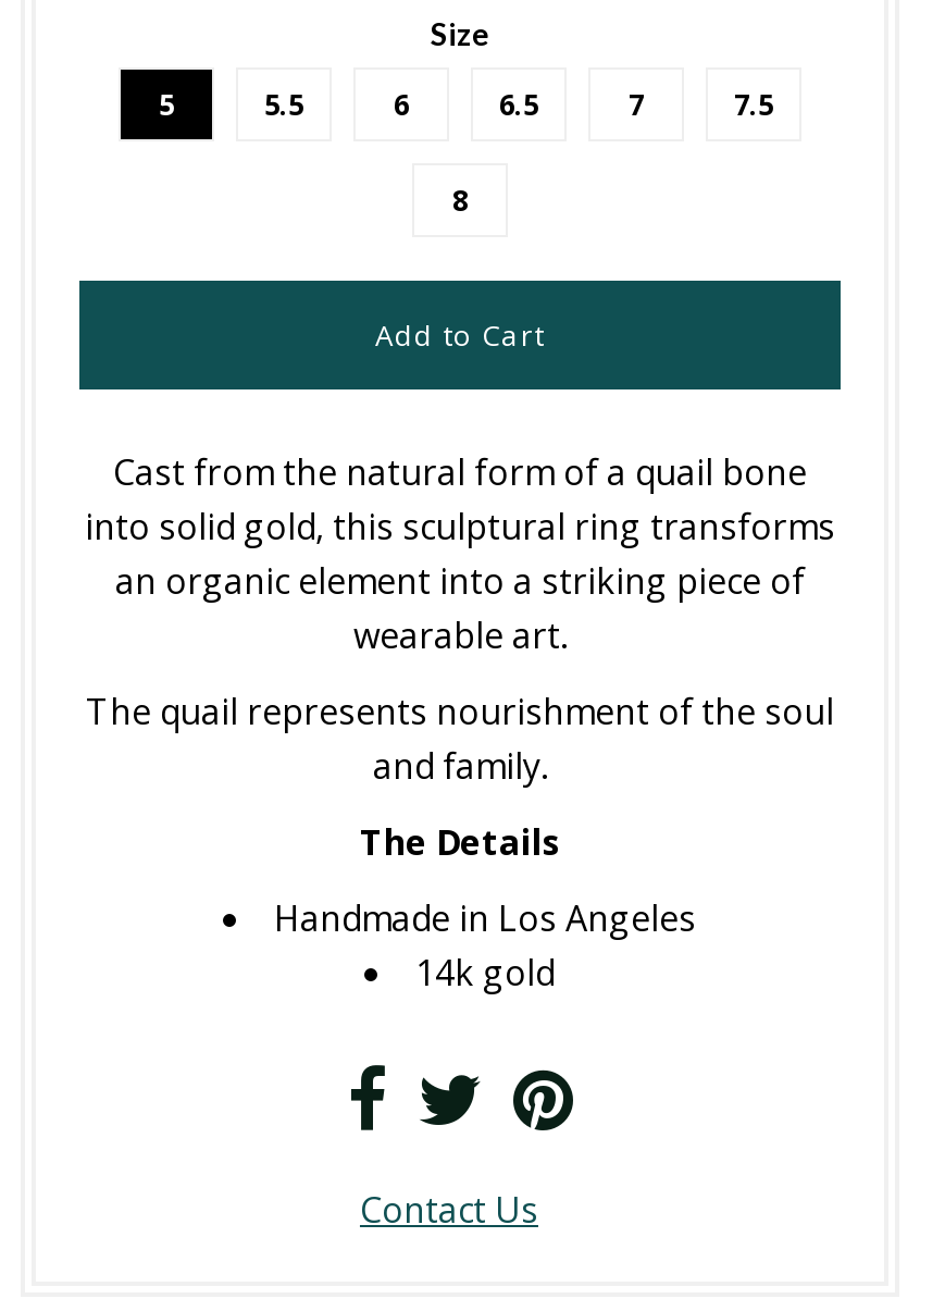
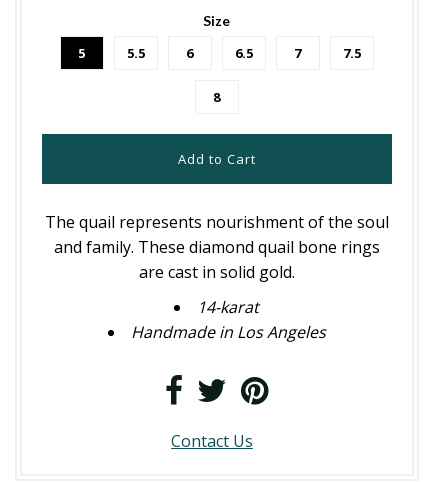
[85,448,835,659] Cast from the natural form of a quail bone | into solid gold, this sculptural ring transforms | an organic element into a striking piece of | wearable art. -> none
[373,742,547,790] and family. -> [54,236,380,283] and family. These diamond quail bone rings | are cast in solid gold.
[360,818,560,866] The Details -> [197,296,259,318] 14-karat
[415,948,555,996] 14k gold -> none

